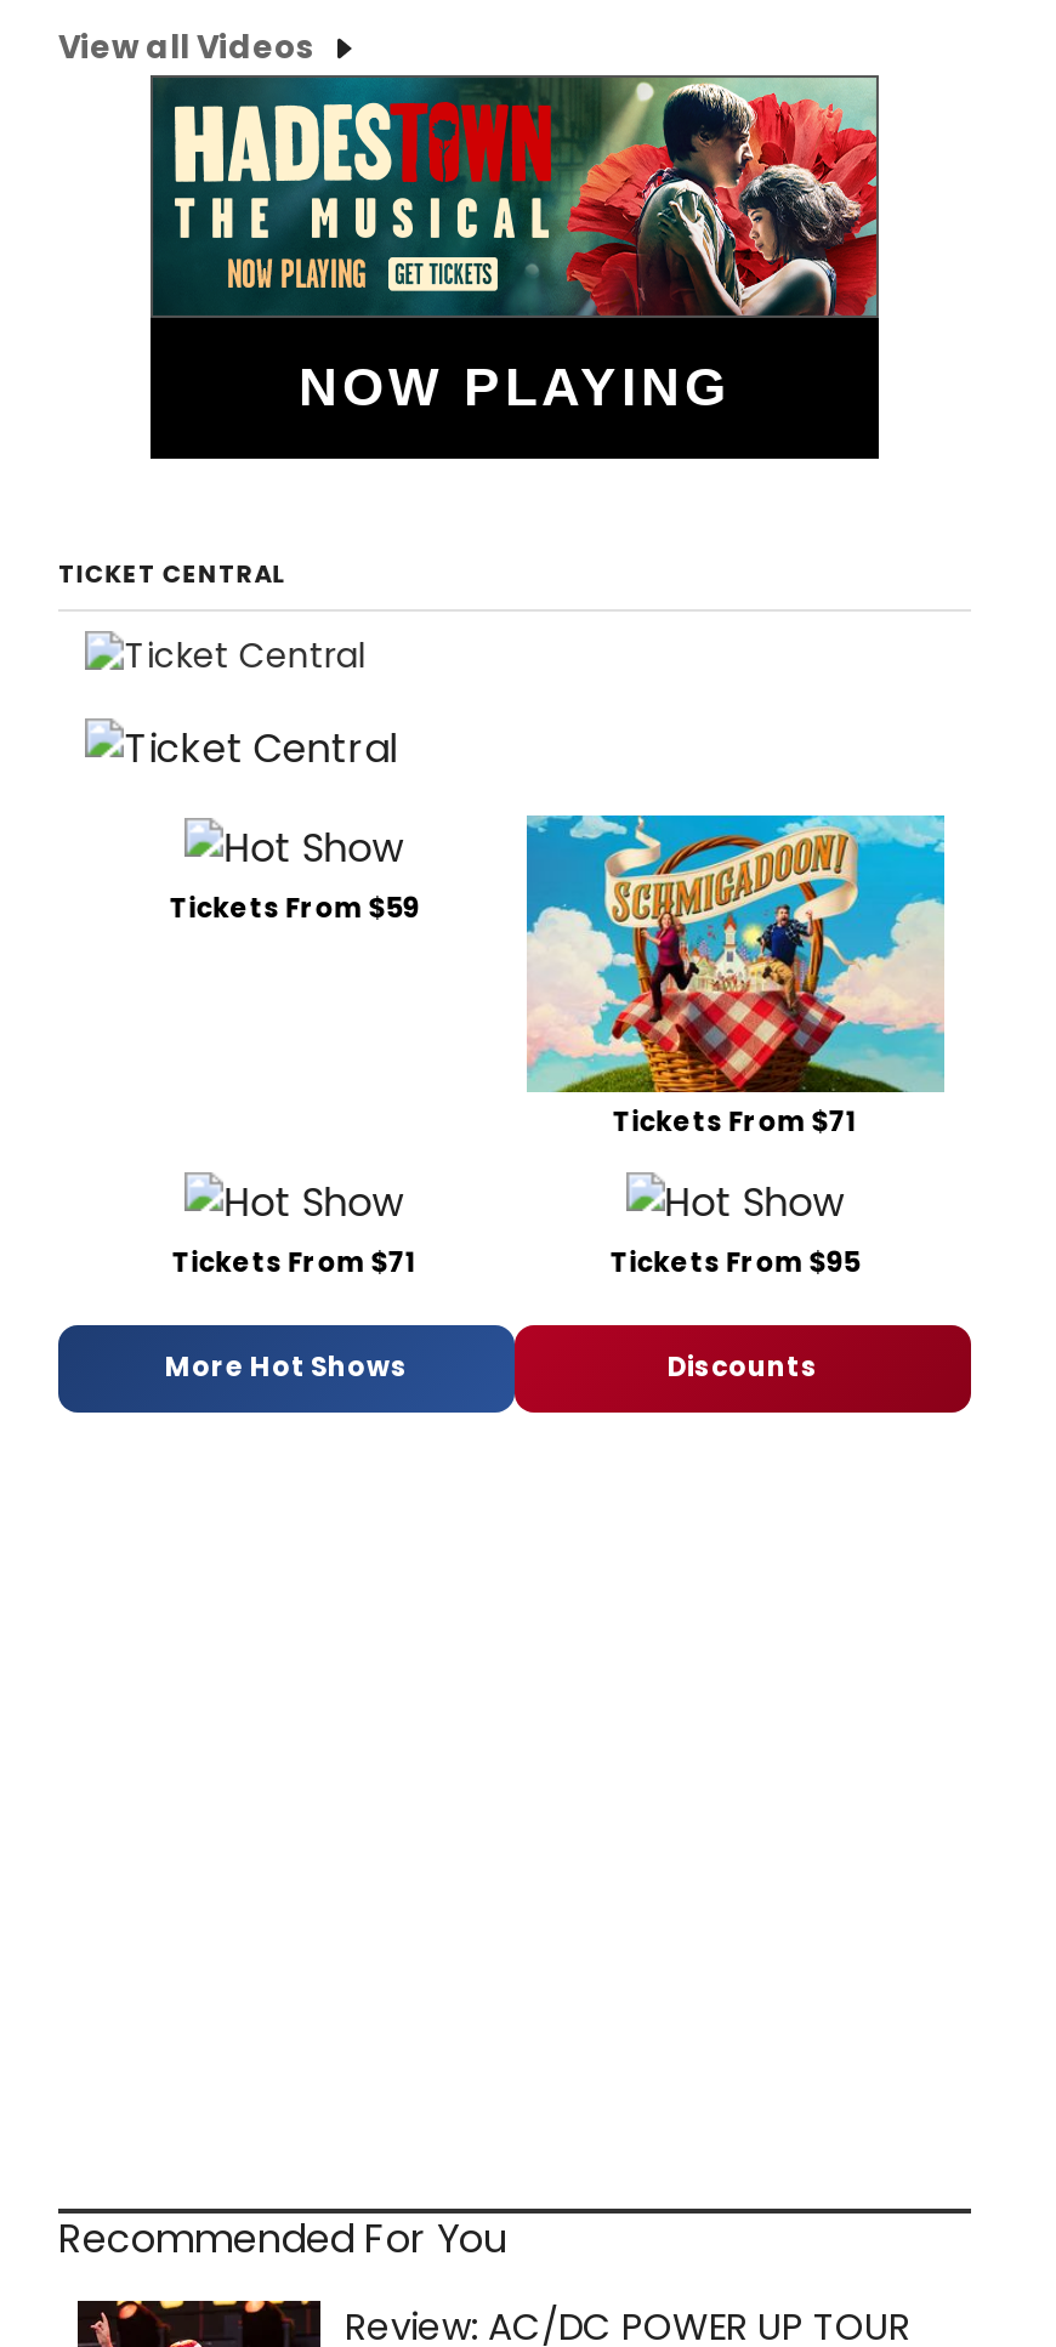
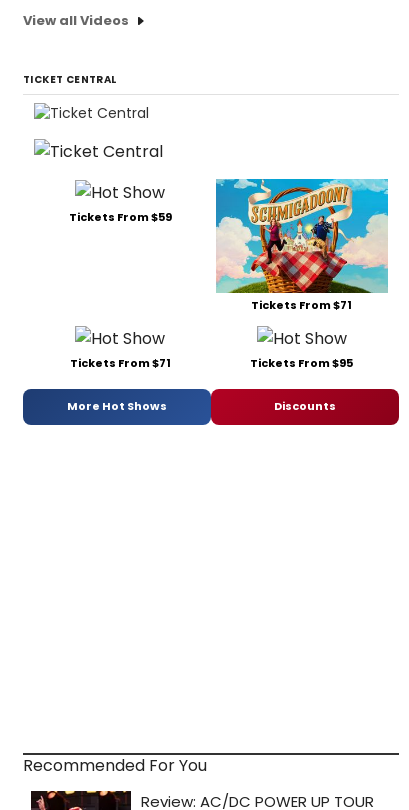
[148,73,881,461] [image] | NOW PLAYING -> none

